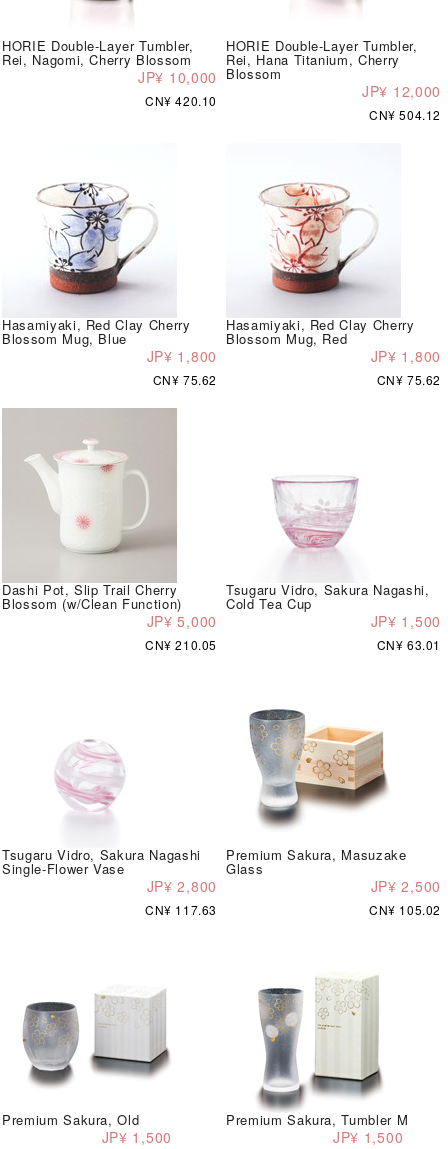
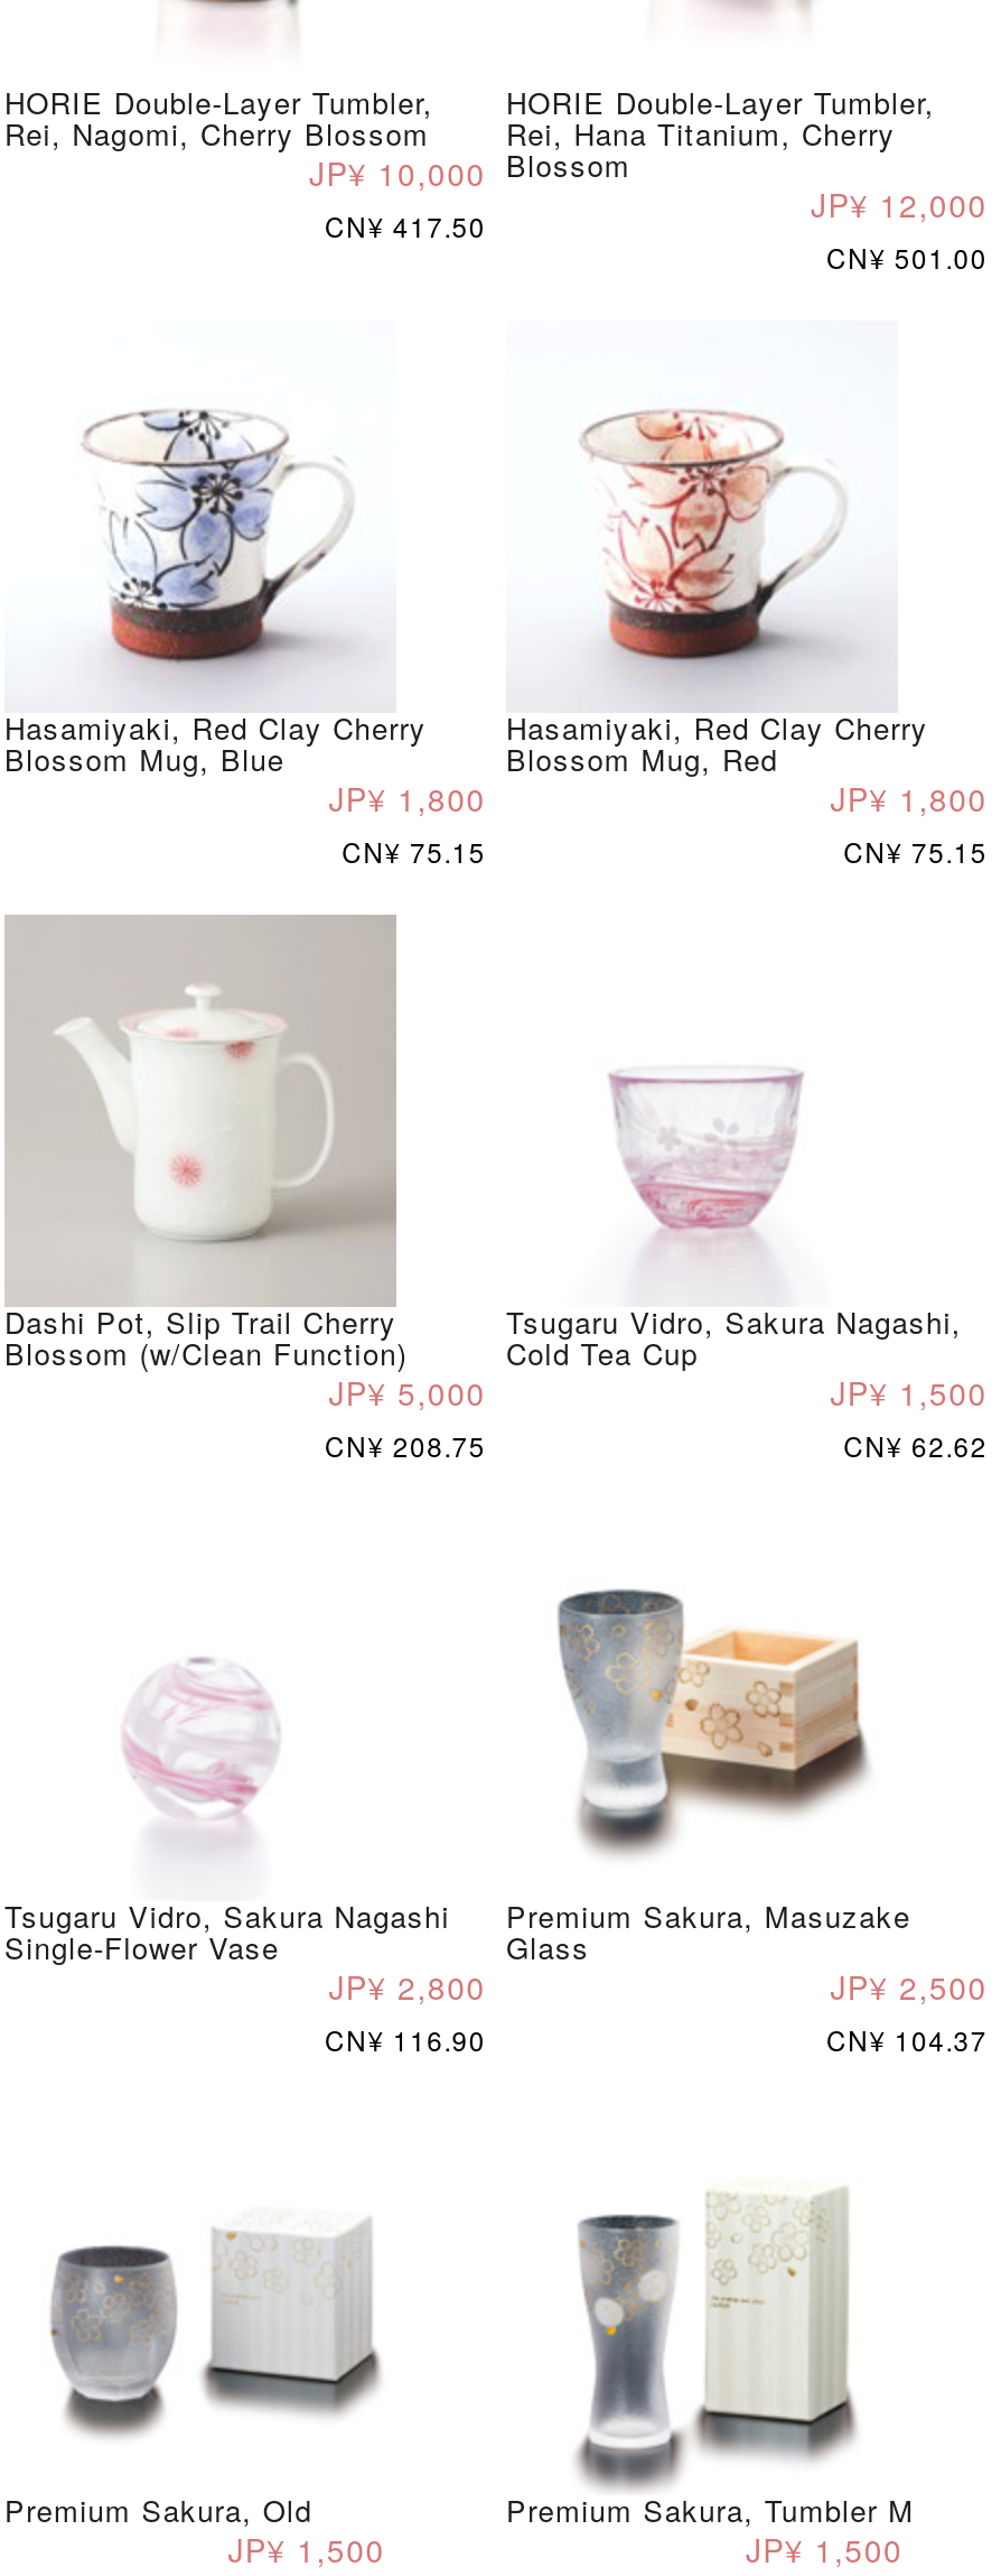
[145,91,217,108] CN¥ 420.10 -> [325,205,486,243] CN¥ 417.50
[369,105,441,122] CN¥ 504.12 -> [826,237,988,275] CN¥ 501.00
[153,370,217,387] CN¥ 75.62 -> [342,831,486,869] CN¥ 75.15
[377,370,441,387] CN¥ 75.62 -> [843,831,988,869] CN¥ 75.15
[145,635,217,652] CN¥ 210.05 -> [325,1425,486,1463] CN¥ 208.75
[377,635,441,652] CN¥ 63.01 -> [843,1425,988,1463] CN¥ 62.62
[145,900,217,917] CN¥ 117.63 -> [325,2019,486,2057] CN¥ 116.90
[369,900,441,917] CN¥ 105.02 -> [826,2019,988,2057] CN¥ 104.37

